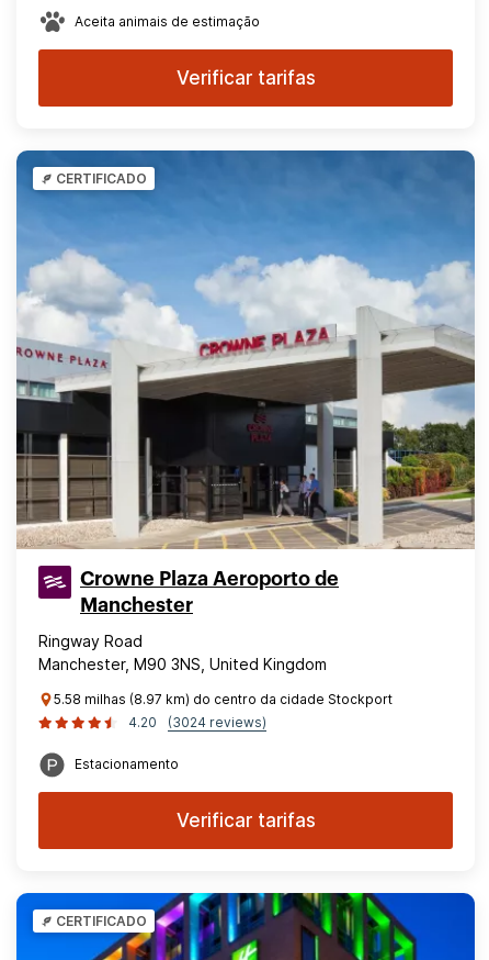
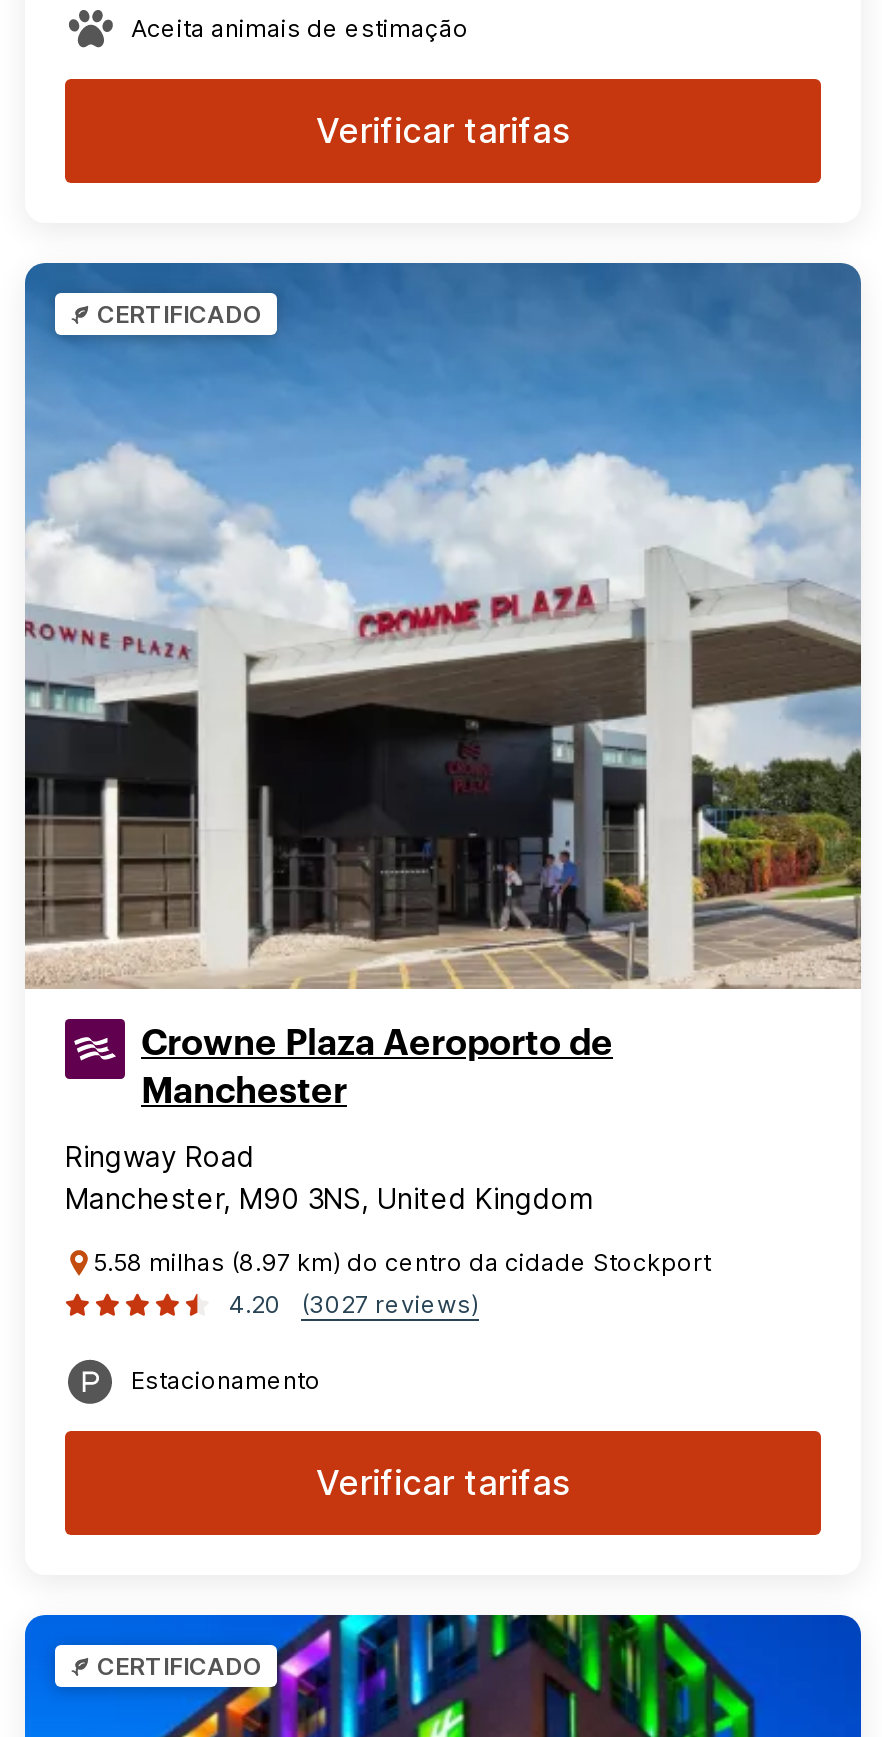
[128,714,266,730] 4.20 (3024 reviews) -> [229,1289,479,1319] 4.20 (3027 reviews)

